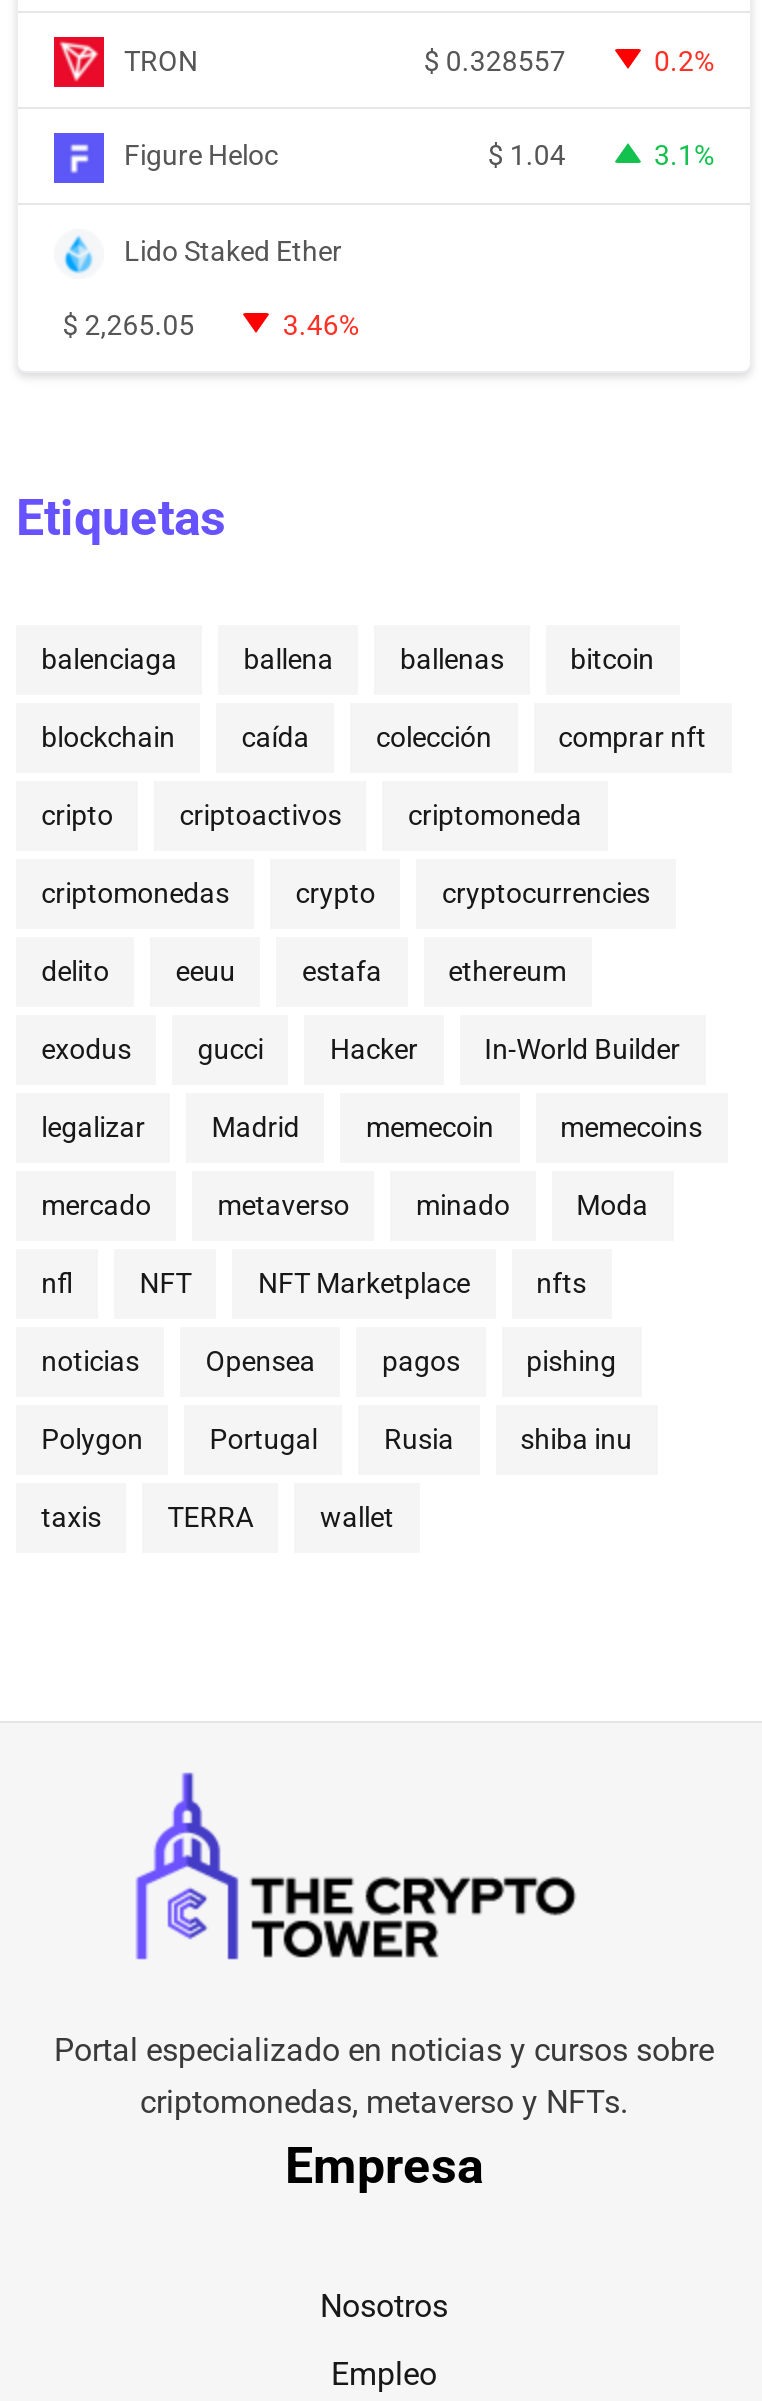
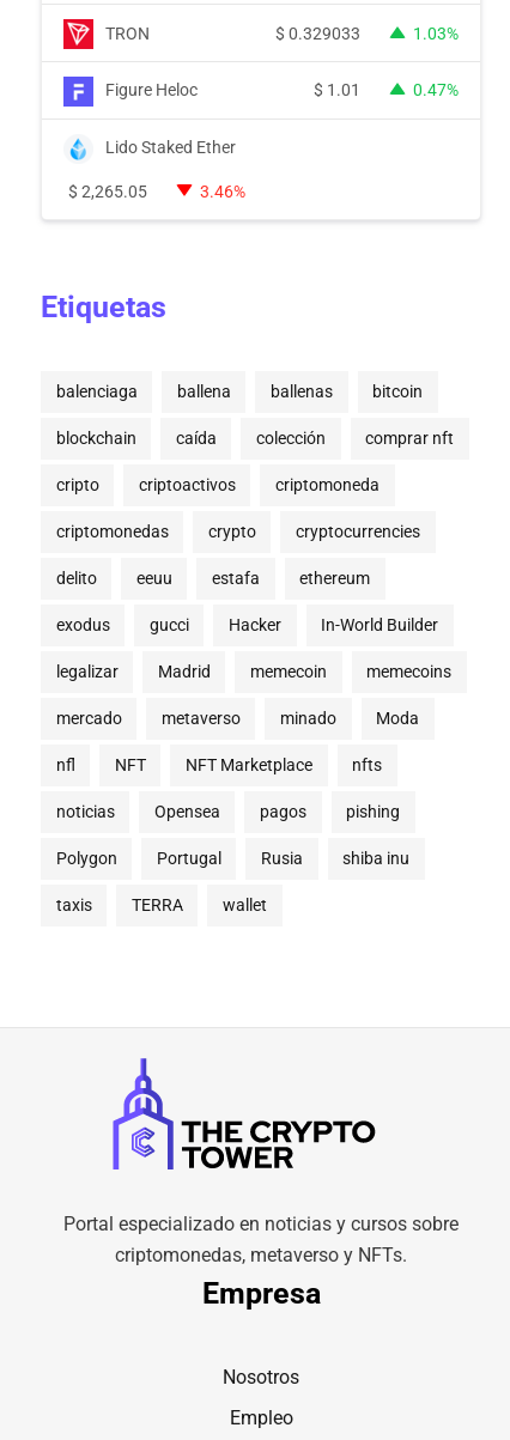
[424,44,566,76] $ 0.328557 -> [275,23,360,42] $ 0.329033
[654,44,714,76] 0.2% -> [413,23,459,42] 1.03%
[488,140,566,172] $ 1.04 -> [313,81,360,100] $ 1.01
[654,140,714,172] 3.1% -> [413,81,459,100] 0.47%

